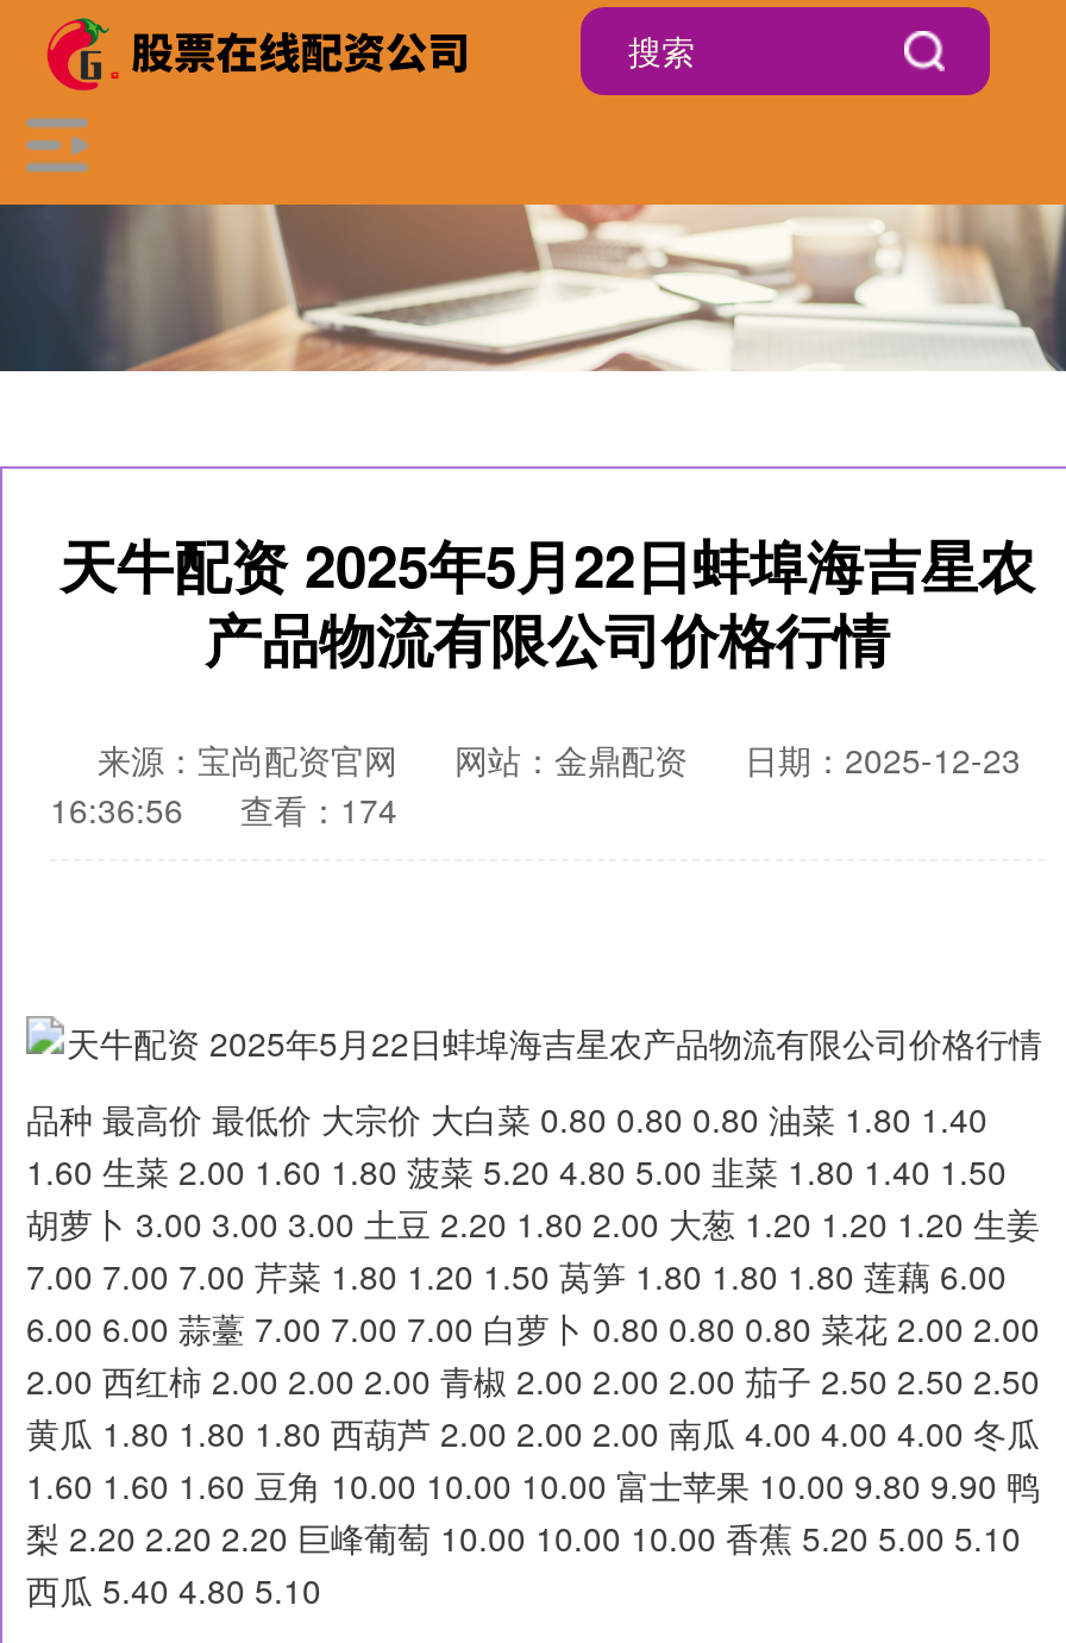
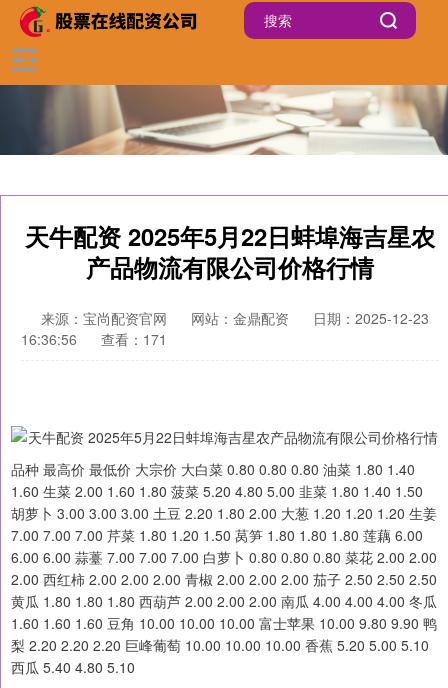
[50,785,397,833] 16:36:56 查看：174 -> [21,329,167,349] 16:36:56 查看：171

